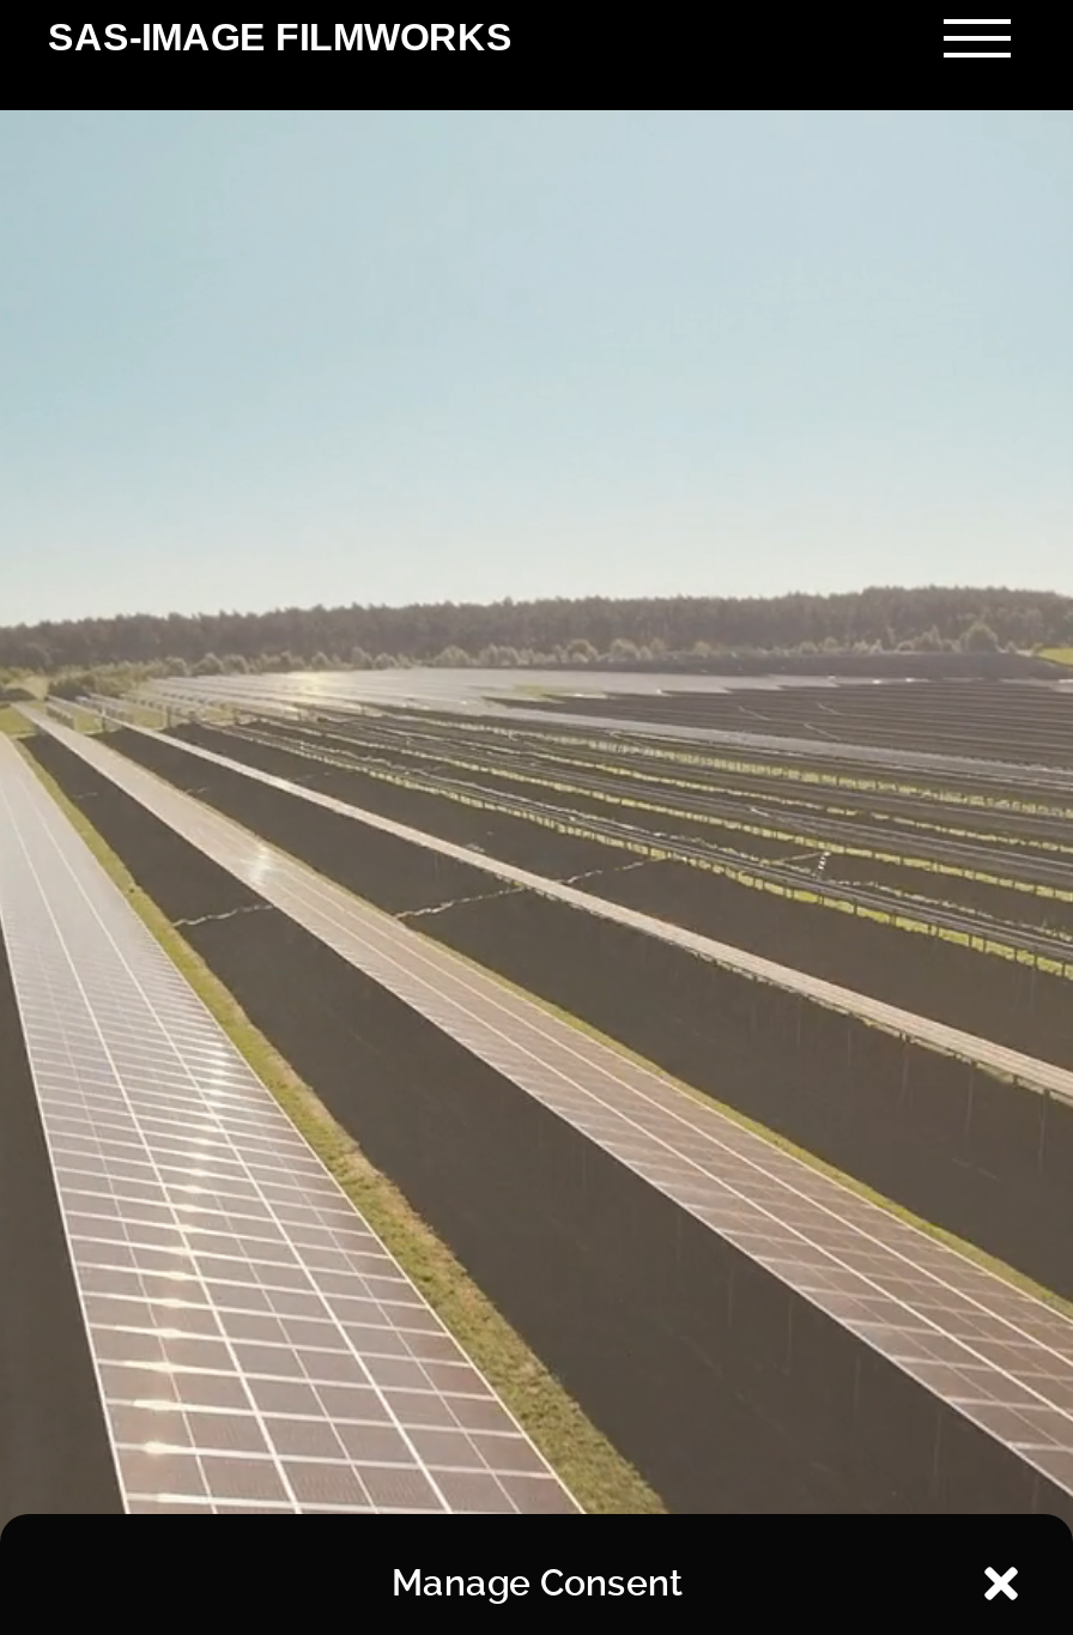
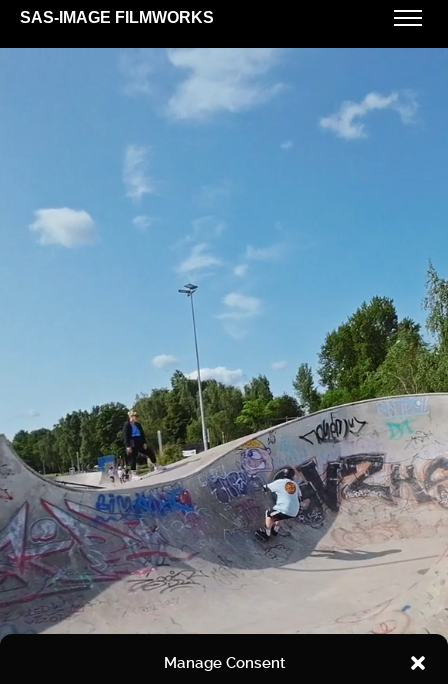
[7,108,1066,1526] [image] -> [3,47,445,642] [image]

